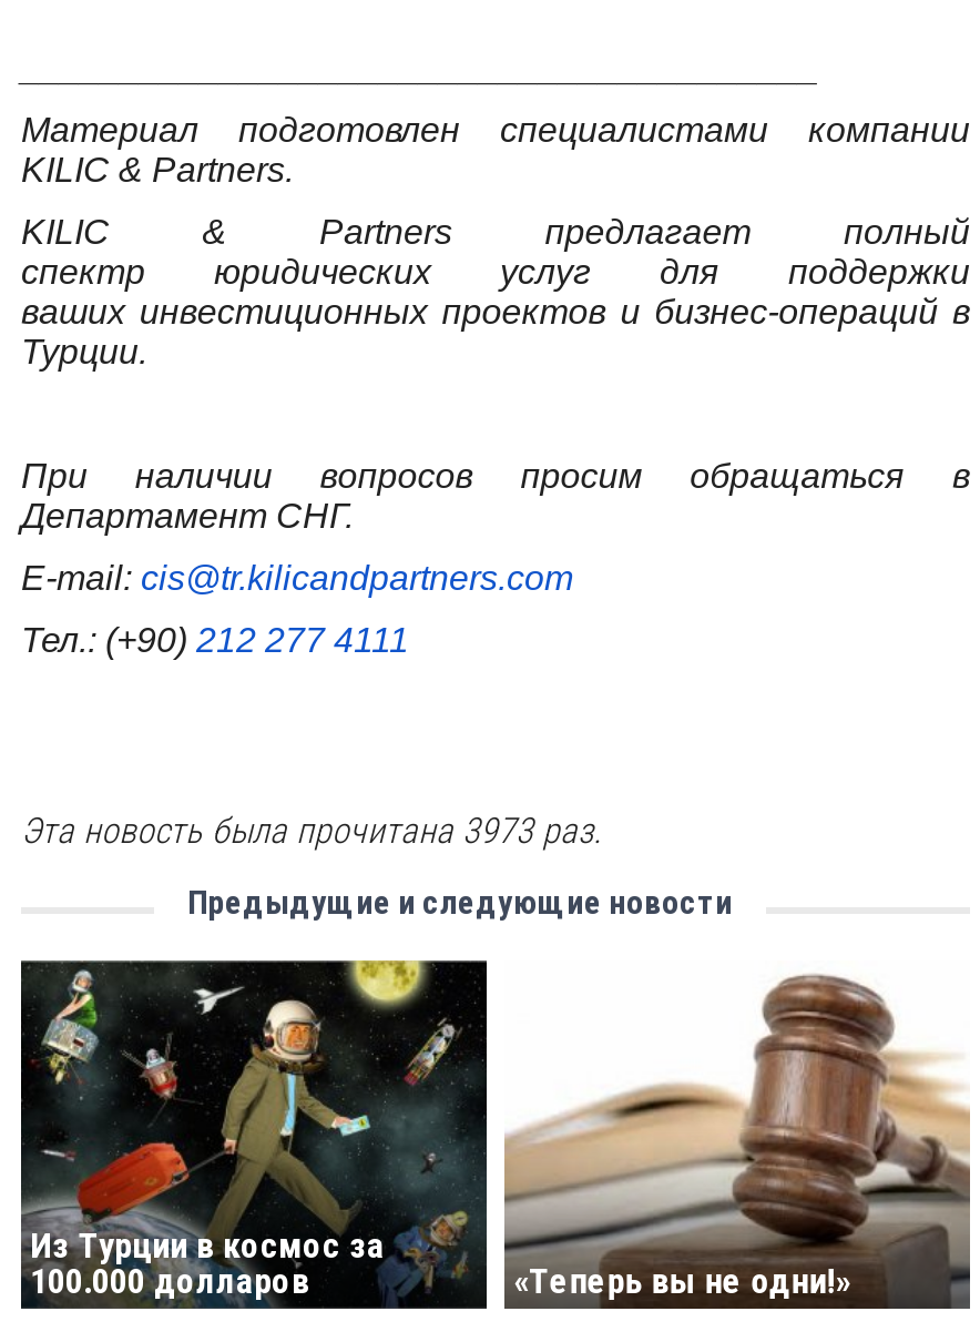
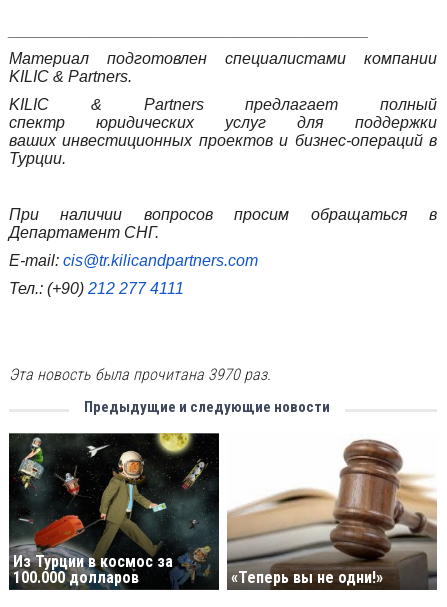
[21,810,602,852] Эта новость была прочитана 3973 раз. -> [9,365,271,384] Эта новость была прочитана 3970 раз.

